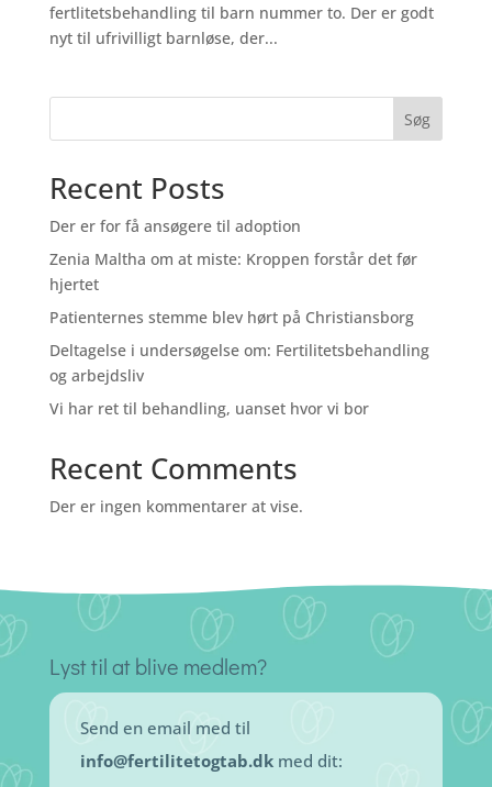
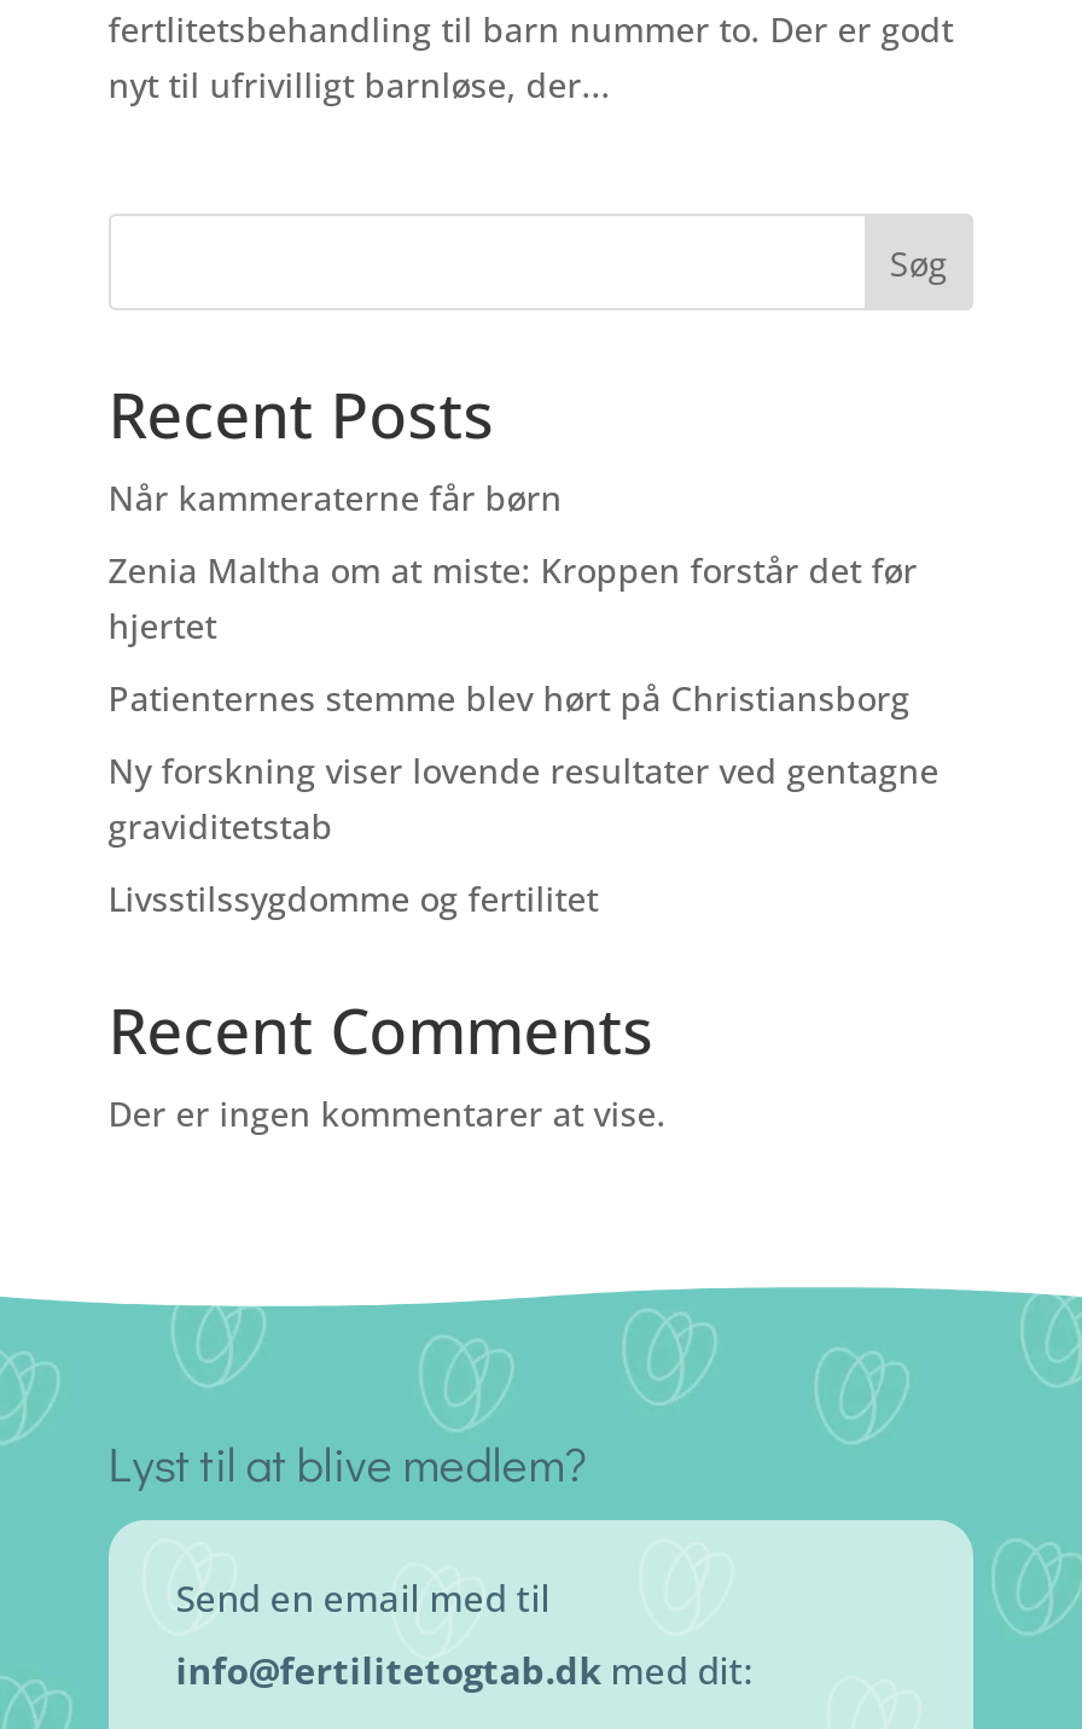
[49,216,301,237] Der er for få ansøgere til adoption -> [108,475,562,520] Når kammeraterne får børn
[49,340,429,386] Deltagelse i undersøgelse om: Fertilitetsbehandling | og arbejdsliv -> [108,747,939,849] Ny forskning viser lovende resultater ved gentagne | graviditetstab
[49,398,369,419] Vi har ret til behandling, uanset hvor vi bor -> [108,875,598,921] Livsstilssygdomme og fertilitet

